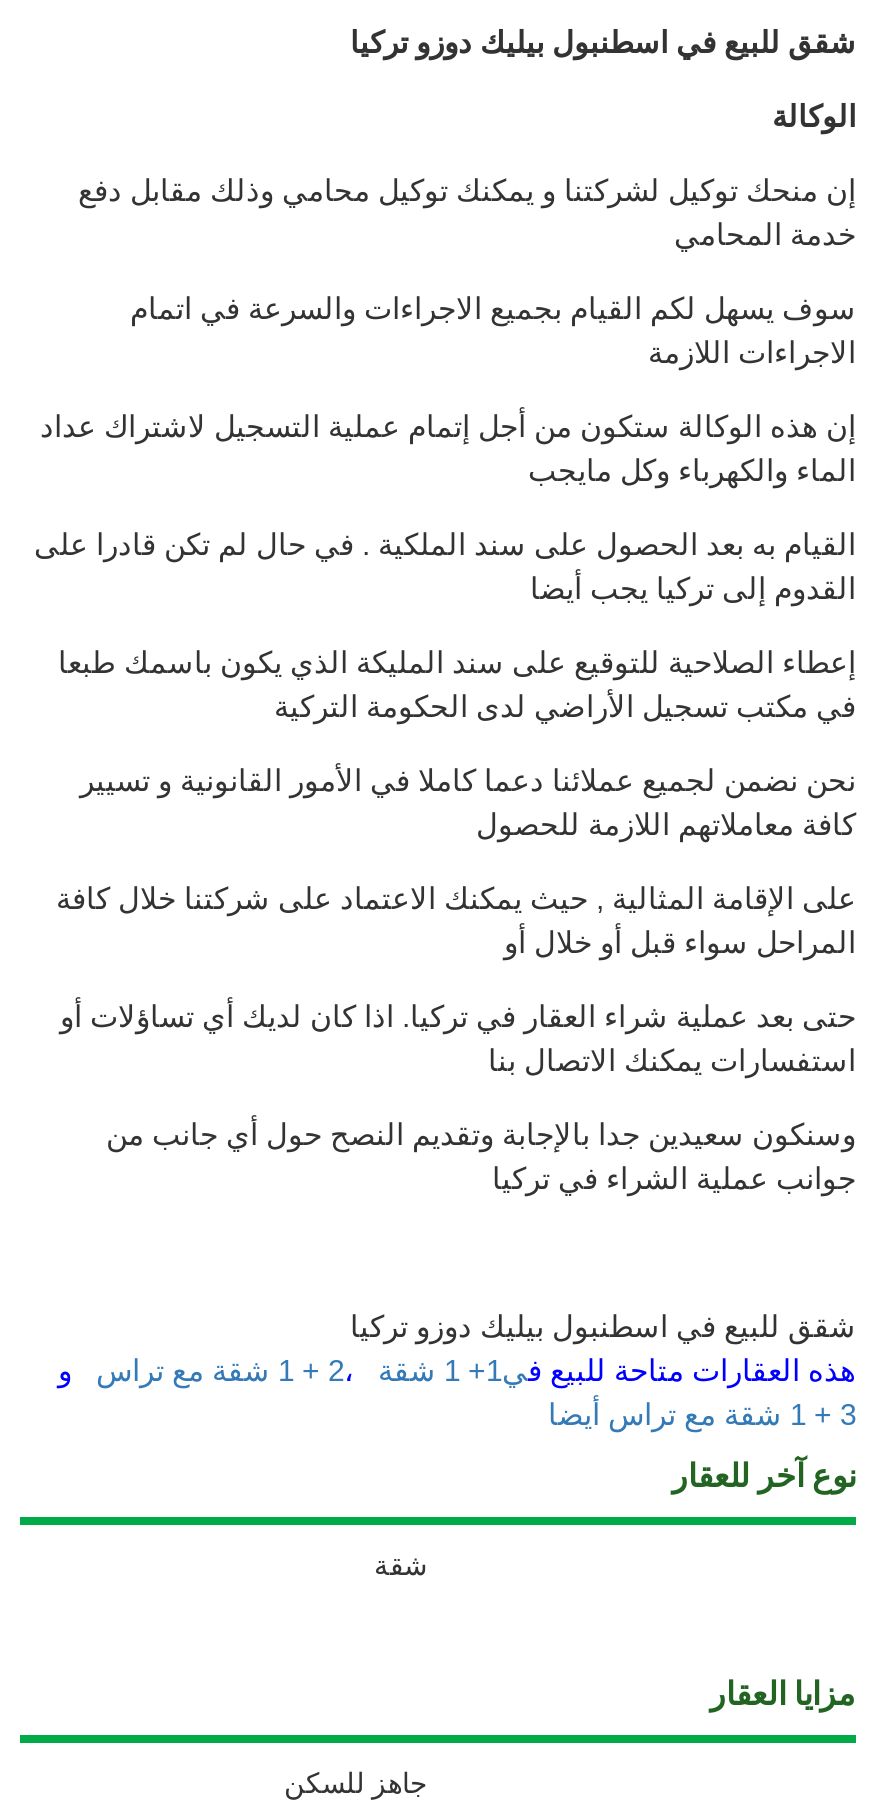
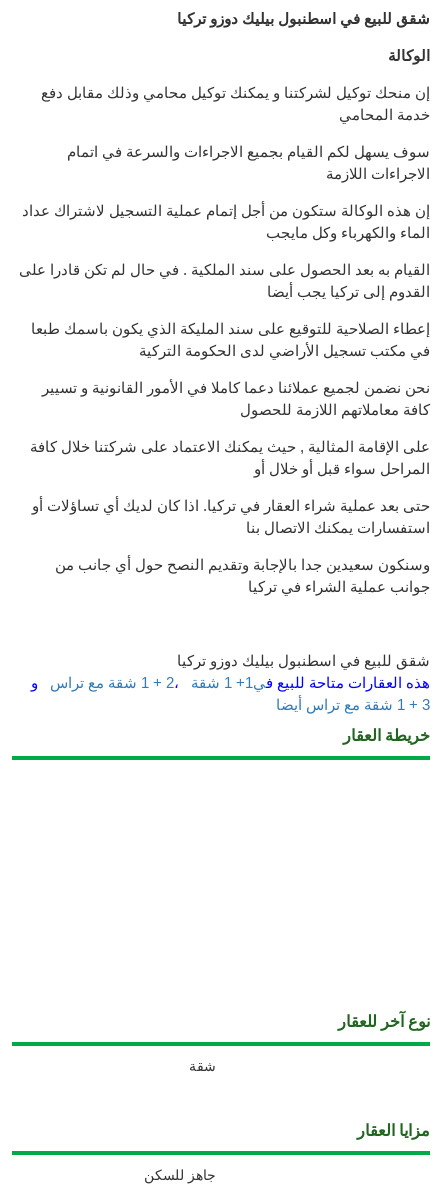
none -> [343,727,430,744] خريطة العقار

